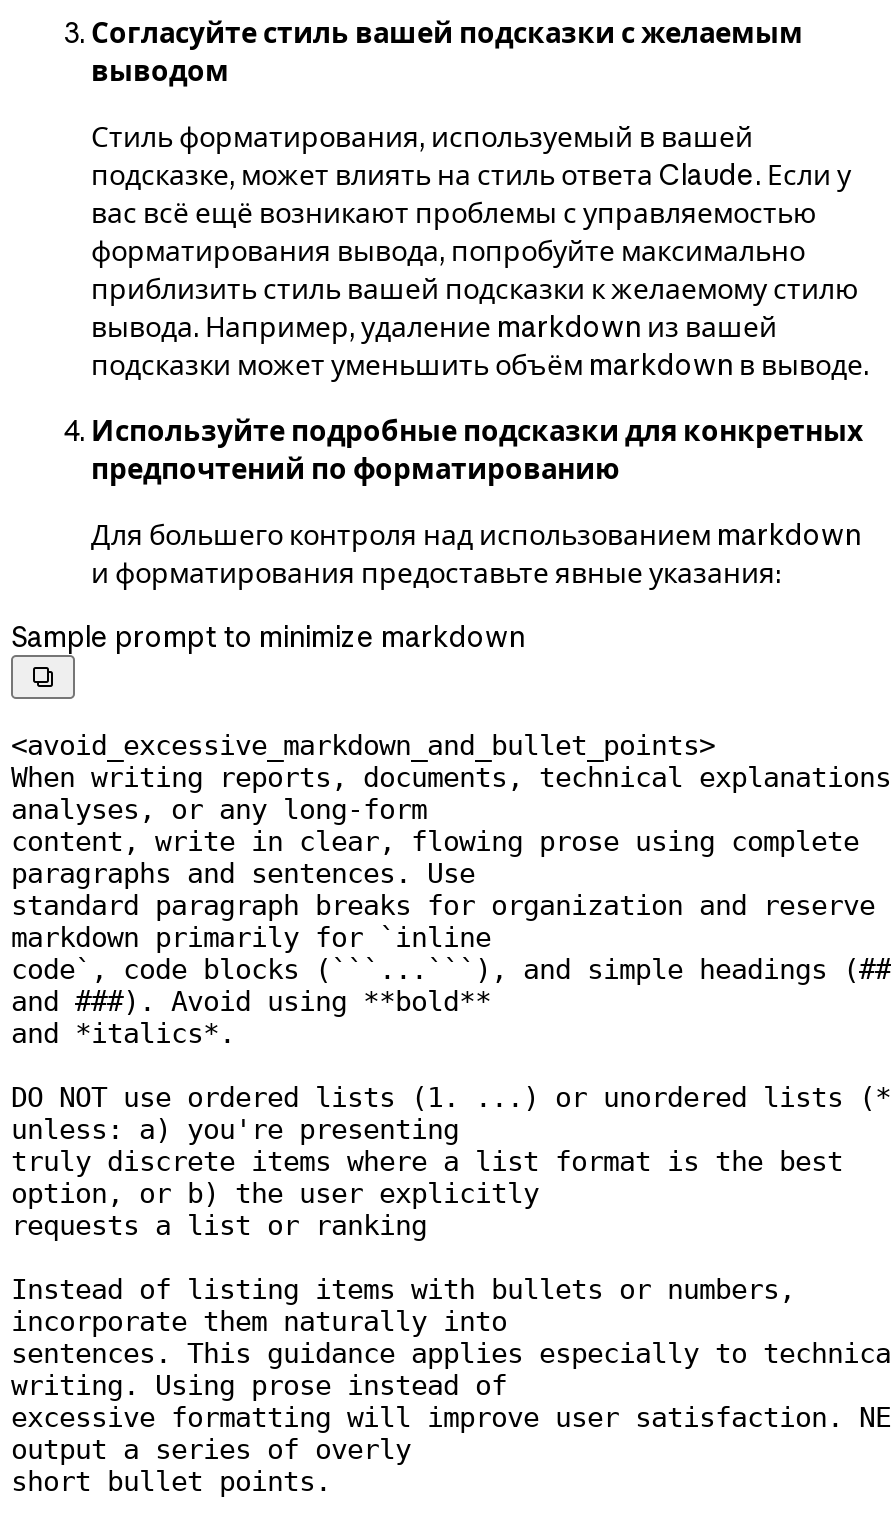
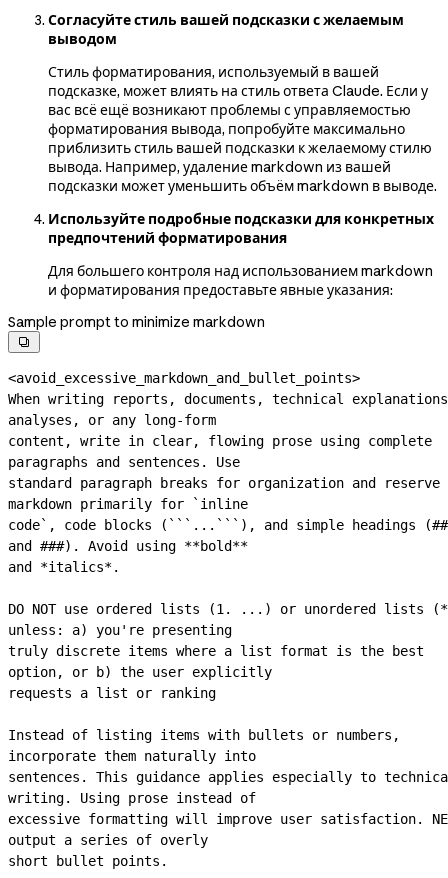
[91,450,619,486] предпочтений по форматированию -> [48,229,287,247] предпочтений форматирования

